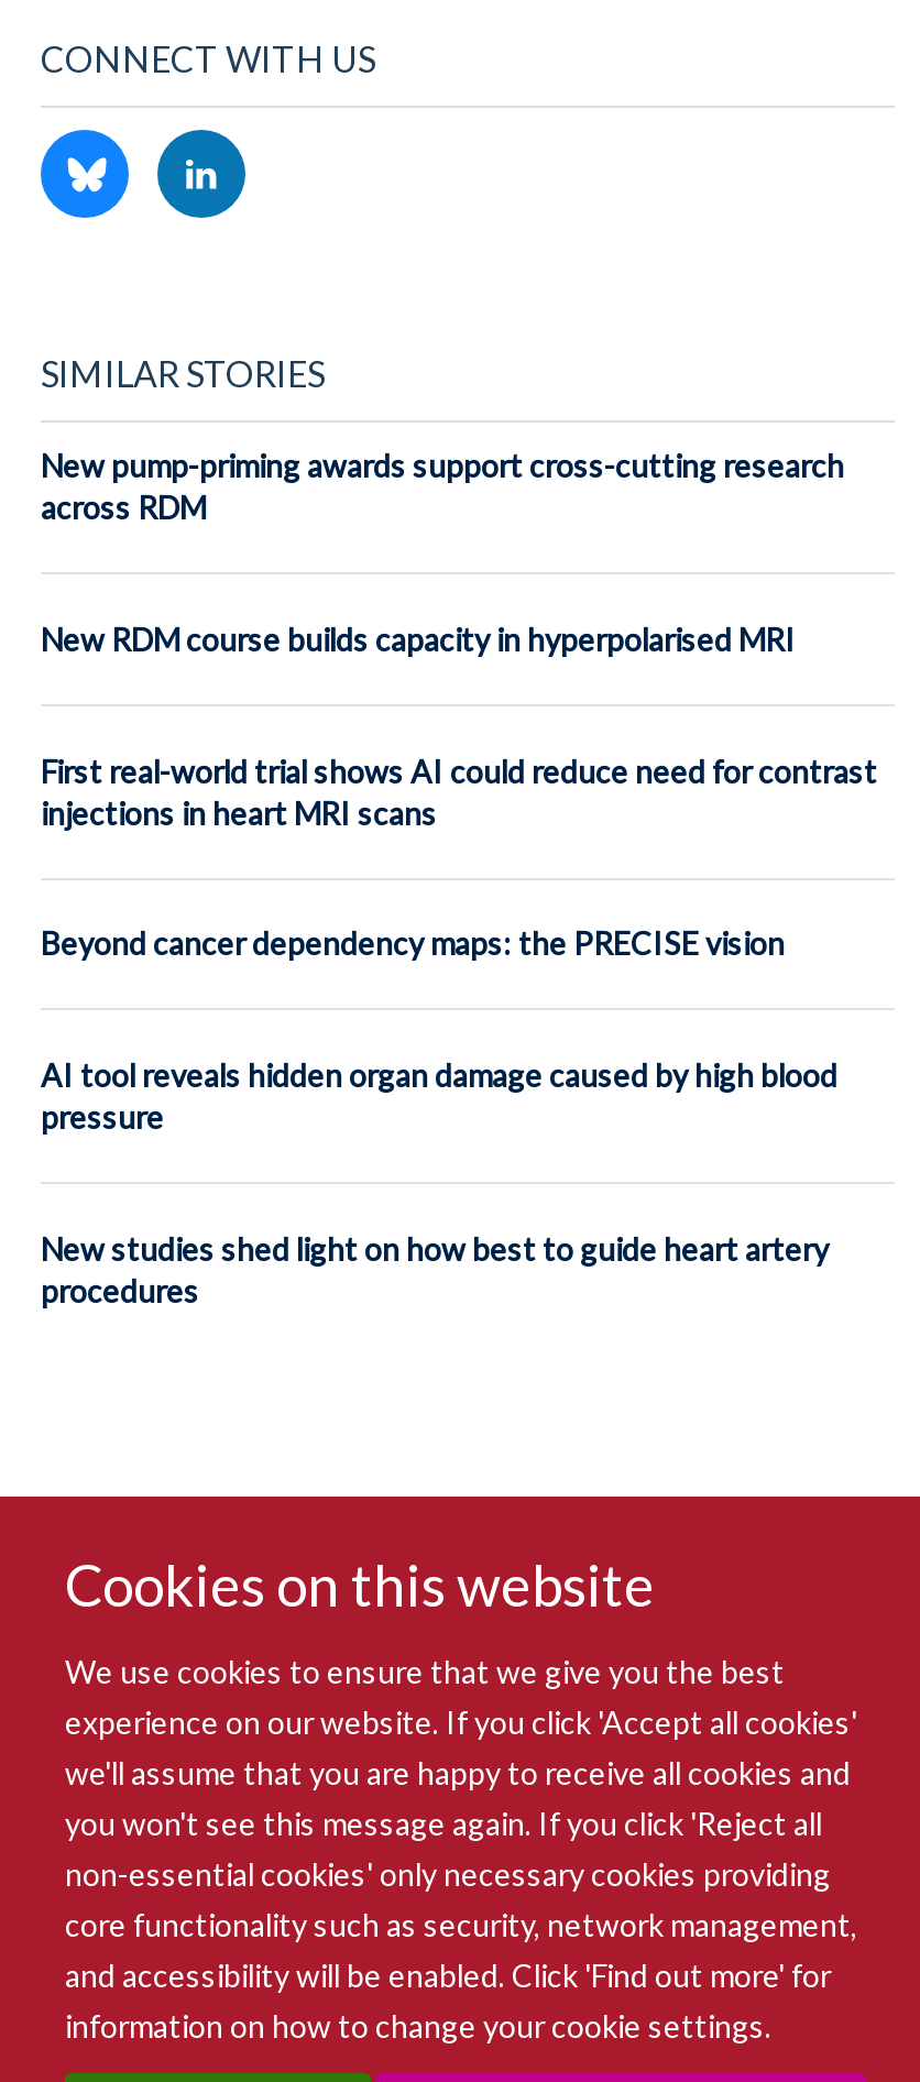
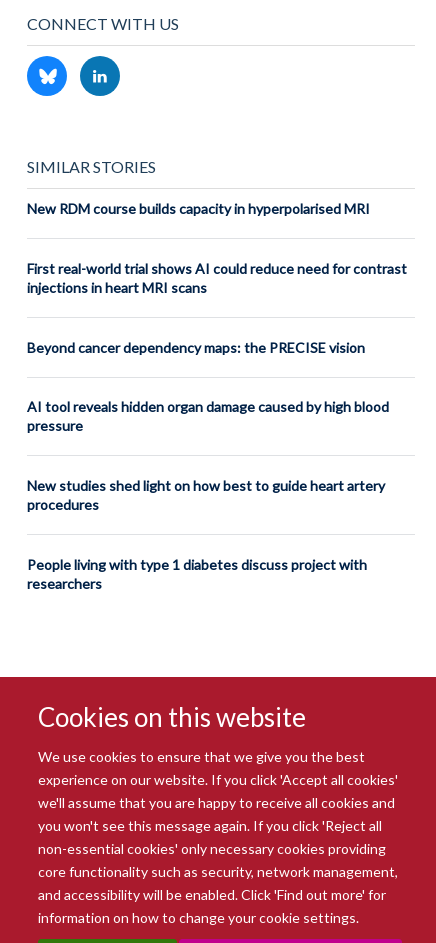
[41,446,844,525] New pump-priming awards support cross-cutting research | across RDM -> none
moved [41,620,877,1310] -> [27,200,407,513]: New RDM course builds capacity in hyperpolarised MRI | First real-world trial shows AI could reduce need for contrast | injections in heart MRI scans | Beyond cancer dependency maps: the PRECISE vision | AI tool reveals hidden organ damage caused by high blood | pressure | New studies shed light on how best to guide heart artery | procedures
none -> [27,556,367,592] People living with type 1 diabetes discuss project with | researchers

